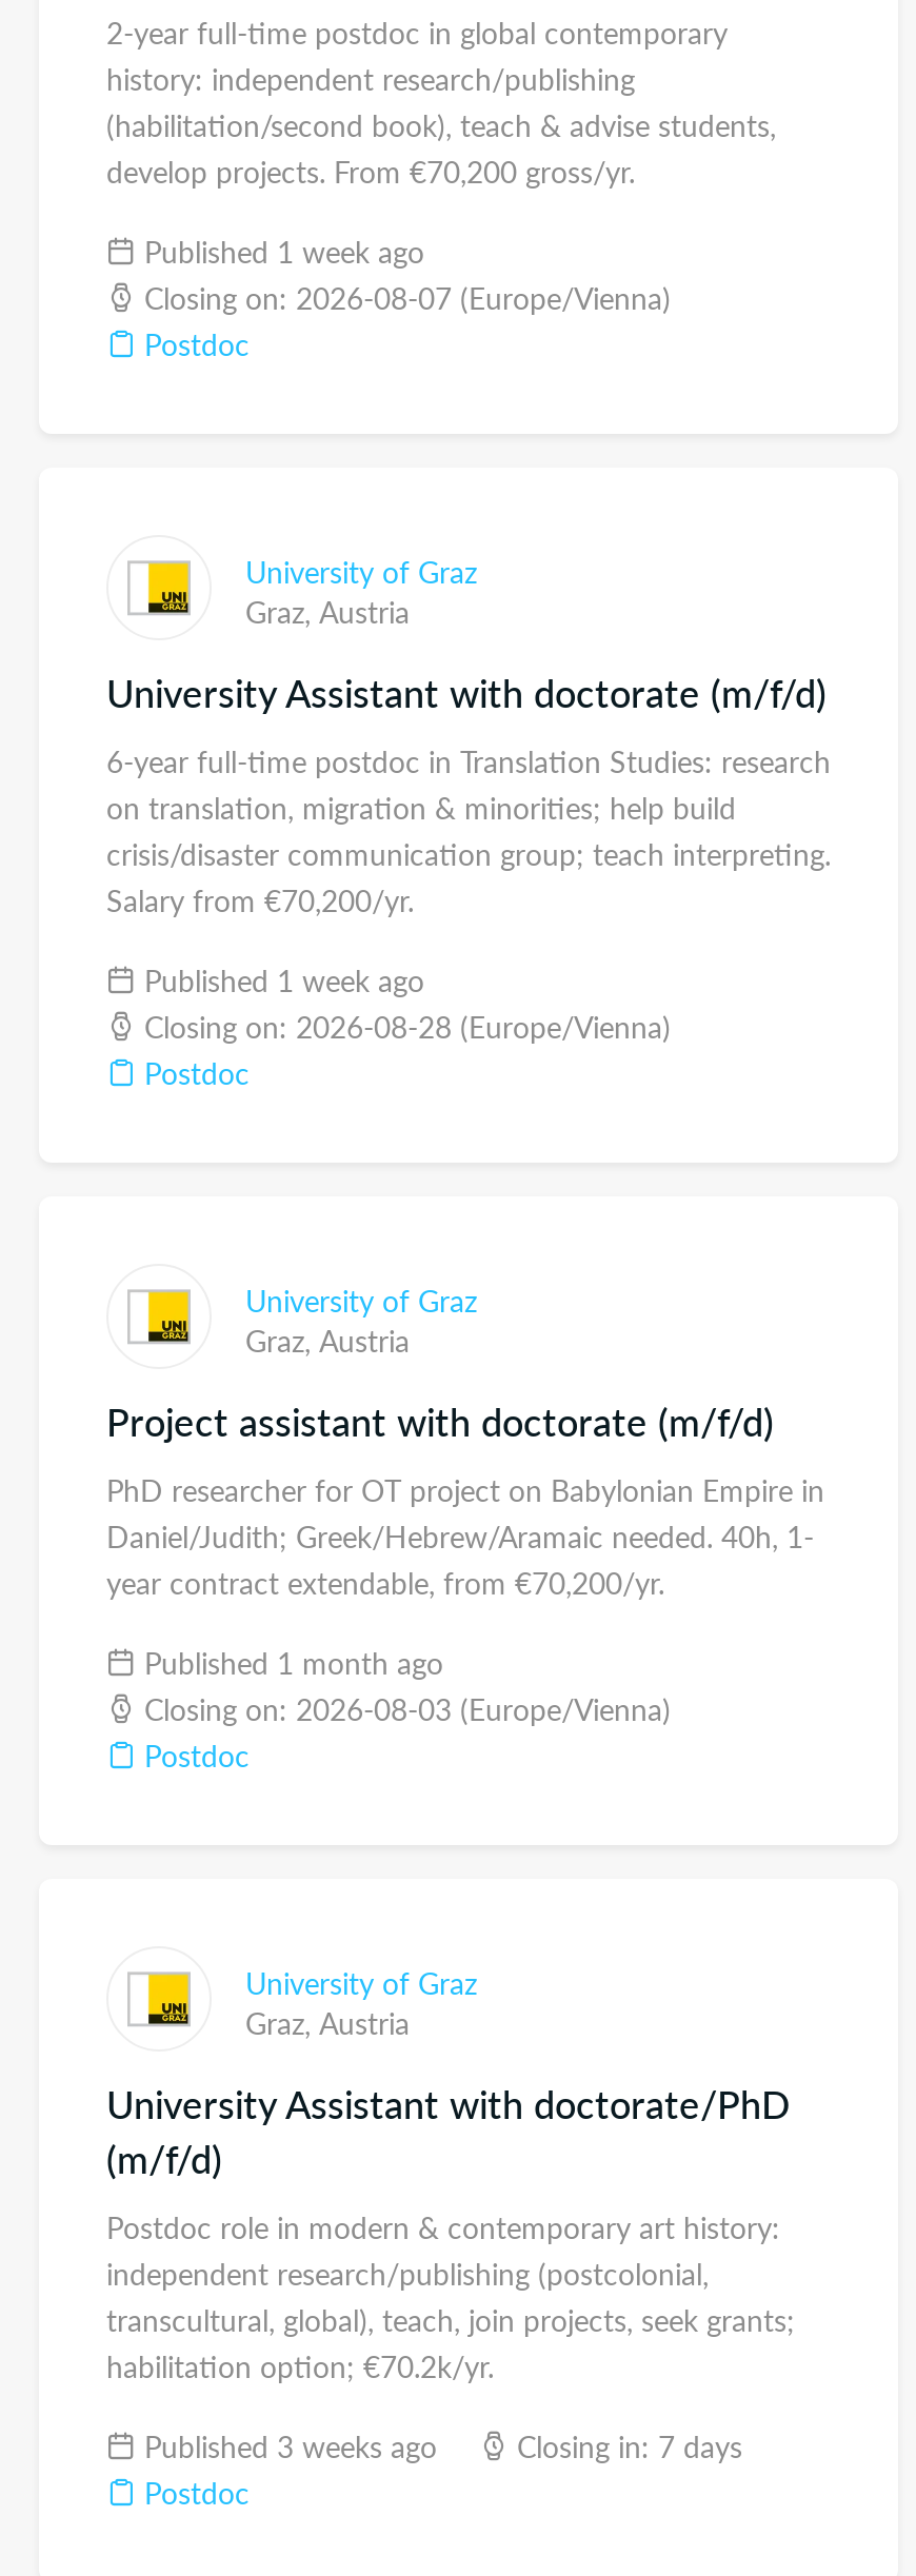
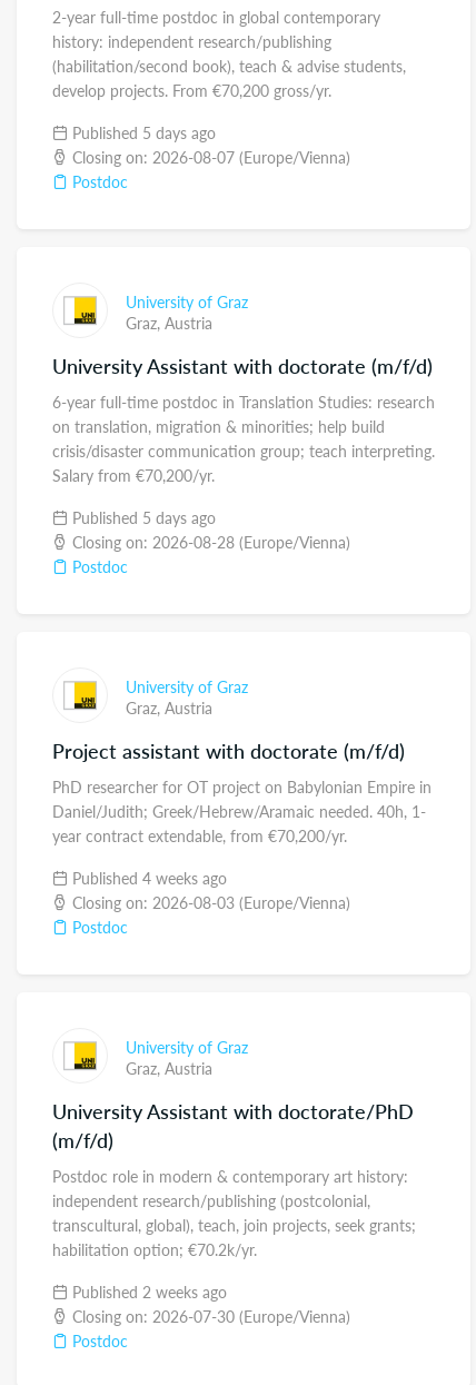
[136,230,424,272] Published 1 week ago -> [68,121,216,144] Published 5 days ago
[136,958,424,1000] Published 1 week ago -> [68,506,216,528] Published 5 days ago
[136,1641,443,1683] Published 1 month ago -> [68,867,227,889] Published 4 weeks ago
[136,2424,437,2466] Published 3 weeks ago -> [68,1280,227,1303] Published 2 weeks ago
[509,2424,742,2466] Closing in: 7 days -> [68,1305,350,1327] Closing on: 2026-07-30 (Europe/Vienna)

